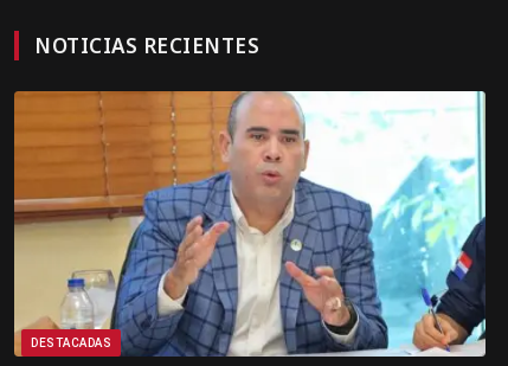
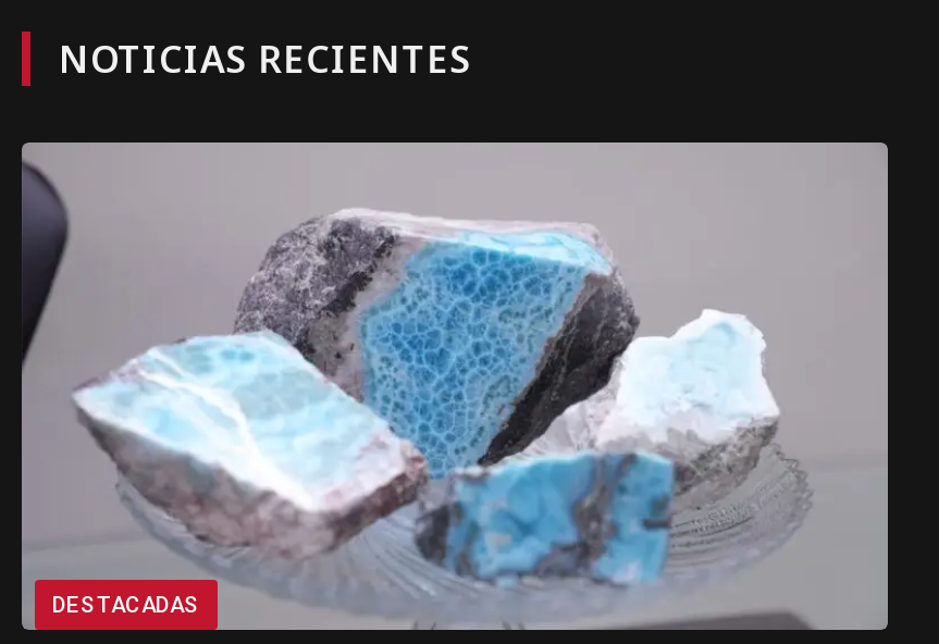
[13,90,486,357] [image] -> [20,140,890,632] [image]

